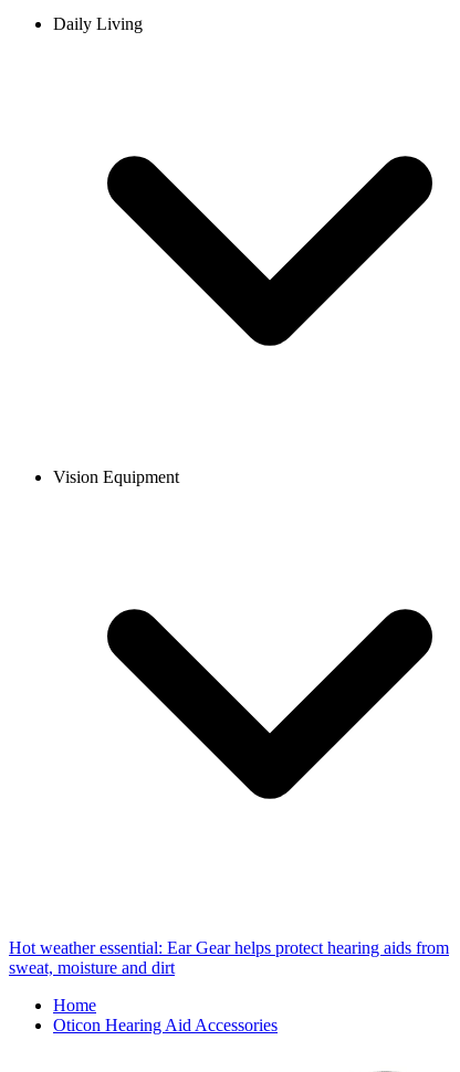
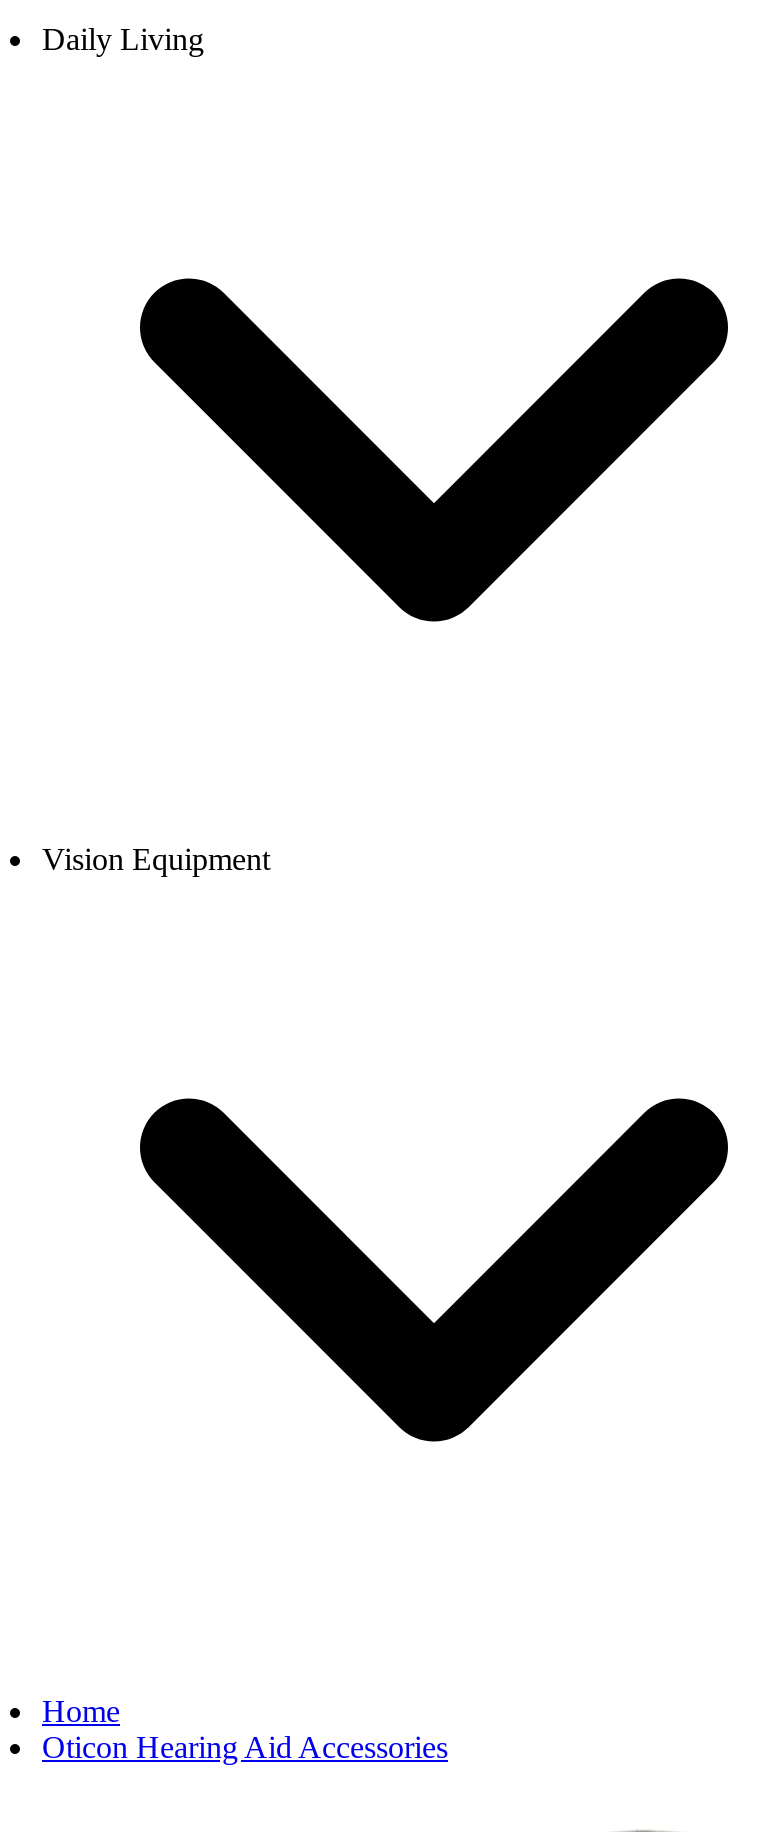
[9,939,449,977] Hot weather essential: Ear Gear helps protect hearing aids from | sweat, moisture and dirt -> none

